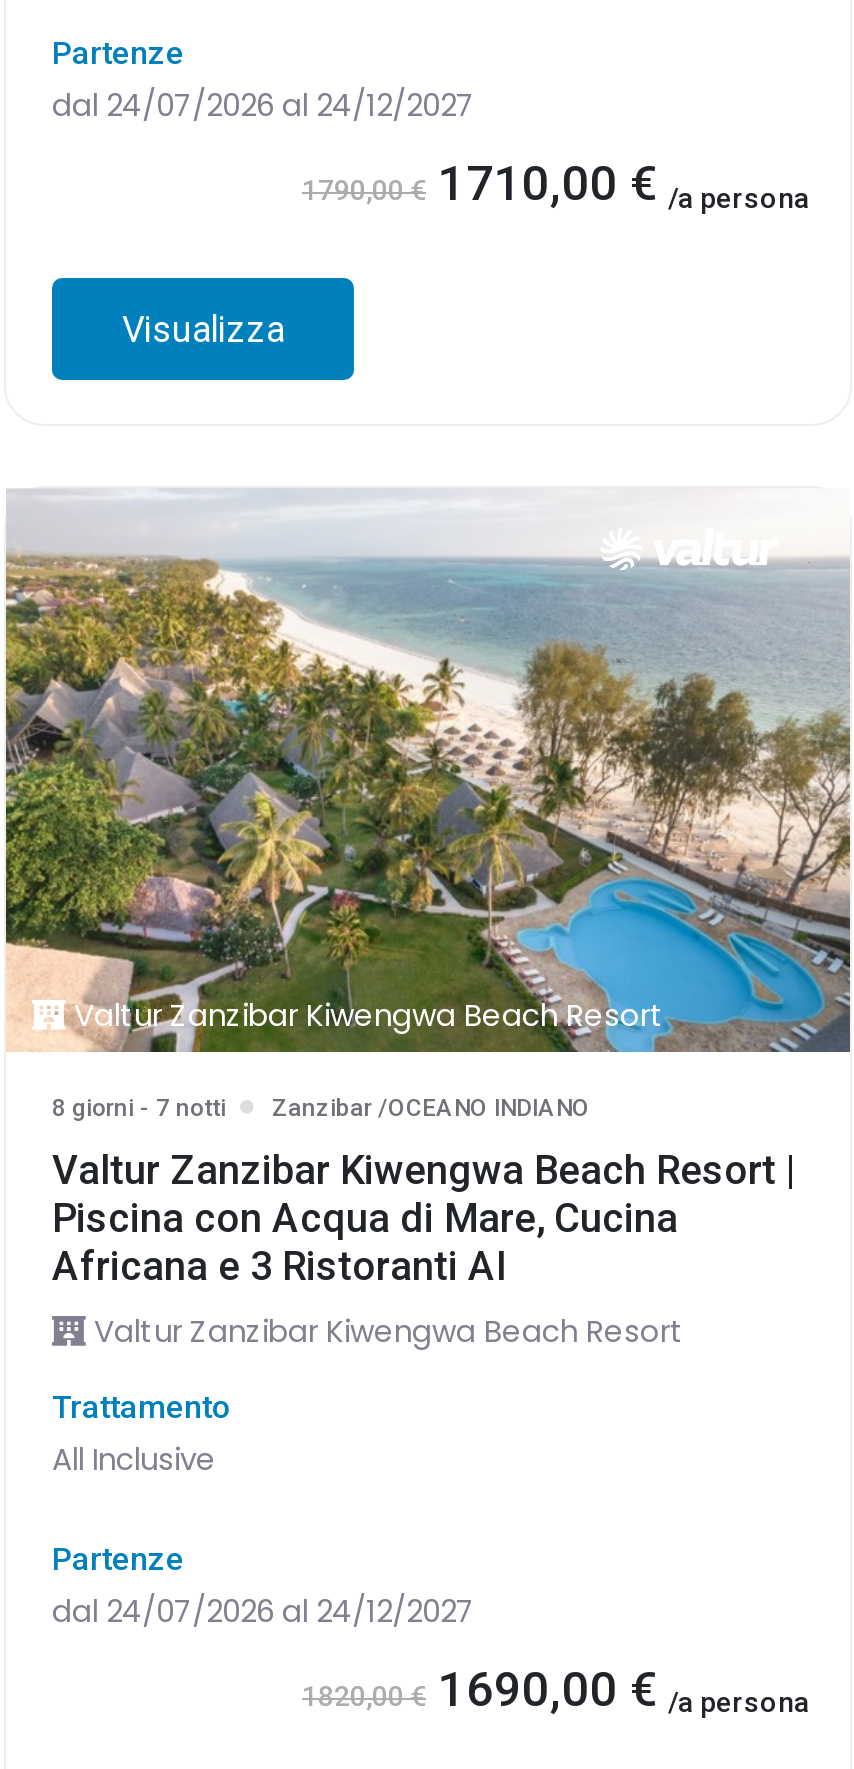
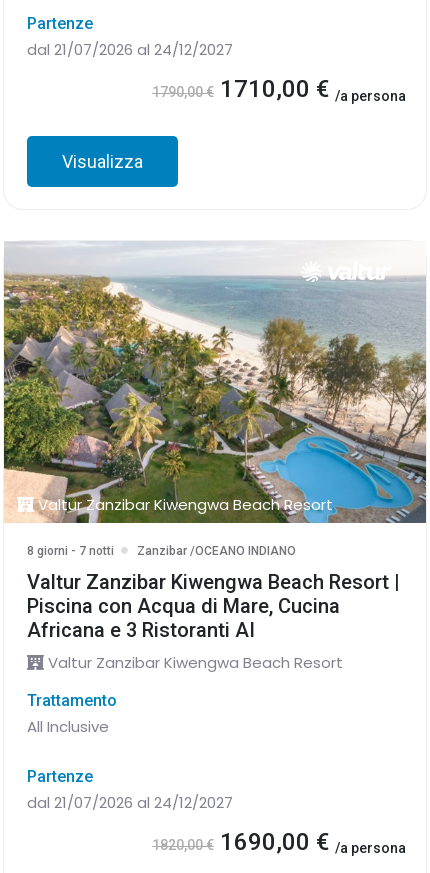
[52,84,474,126] dal 24/07/2026 al 24/12/2027 -> [27,39,233,60] dal 21/07/2026 al 24/12/2027
[52,1589,474,1631] dal 24/07/2026 al 24/12/2027 -> [27,792,233,813] dal 21/07/2026 al 24/12/2027

